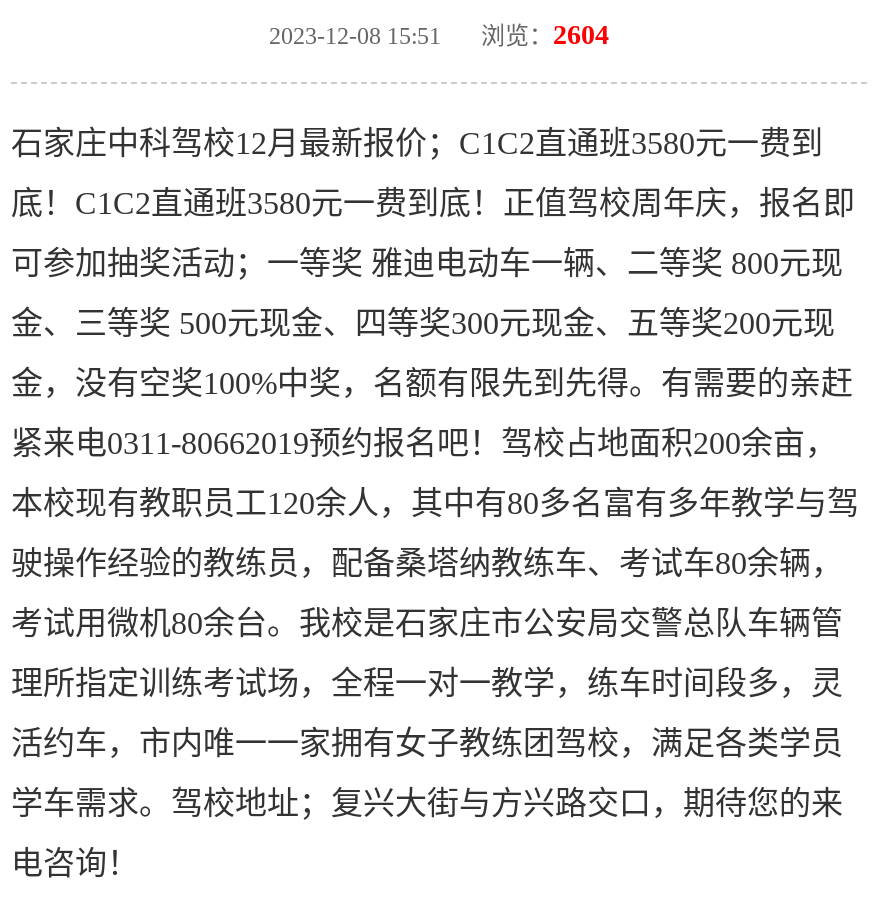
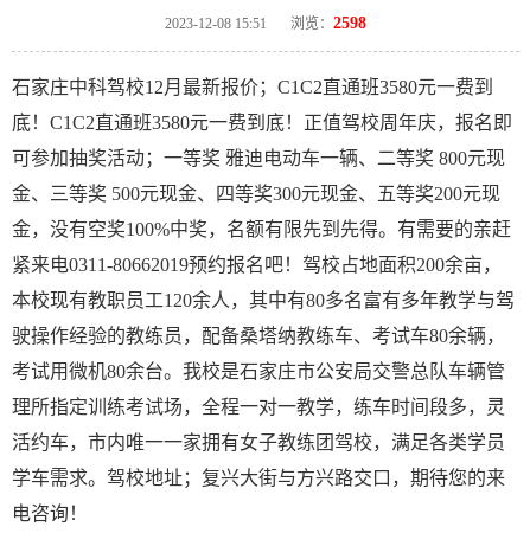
[269,20,609,50] 2023-12-08 15:51 浏览：2604 -> [165,14,366,32] 2023-12-08 15:51 浏览：2598

